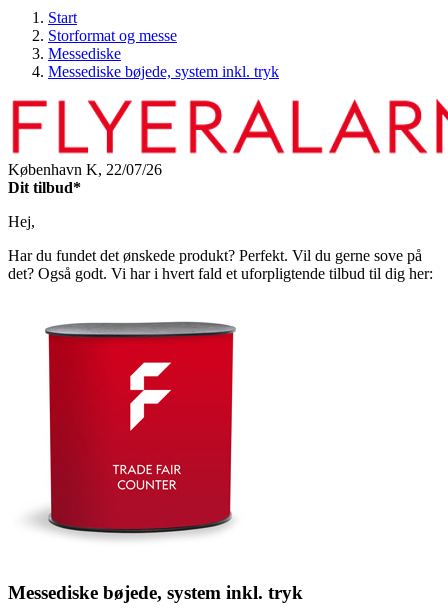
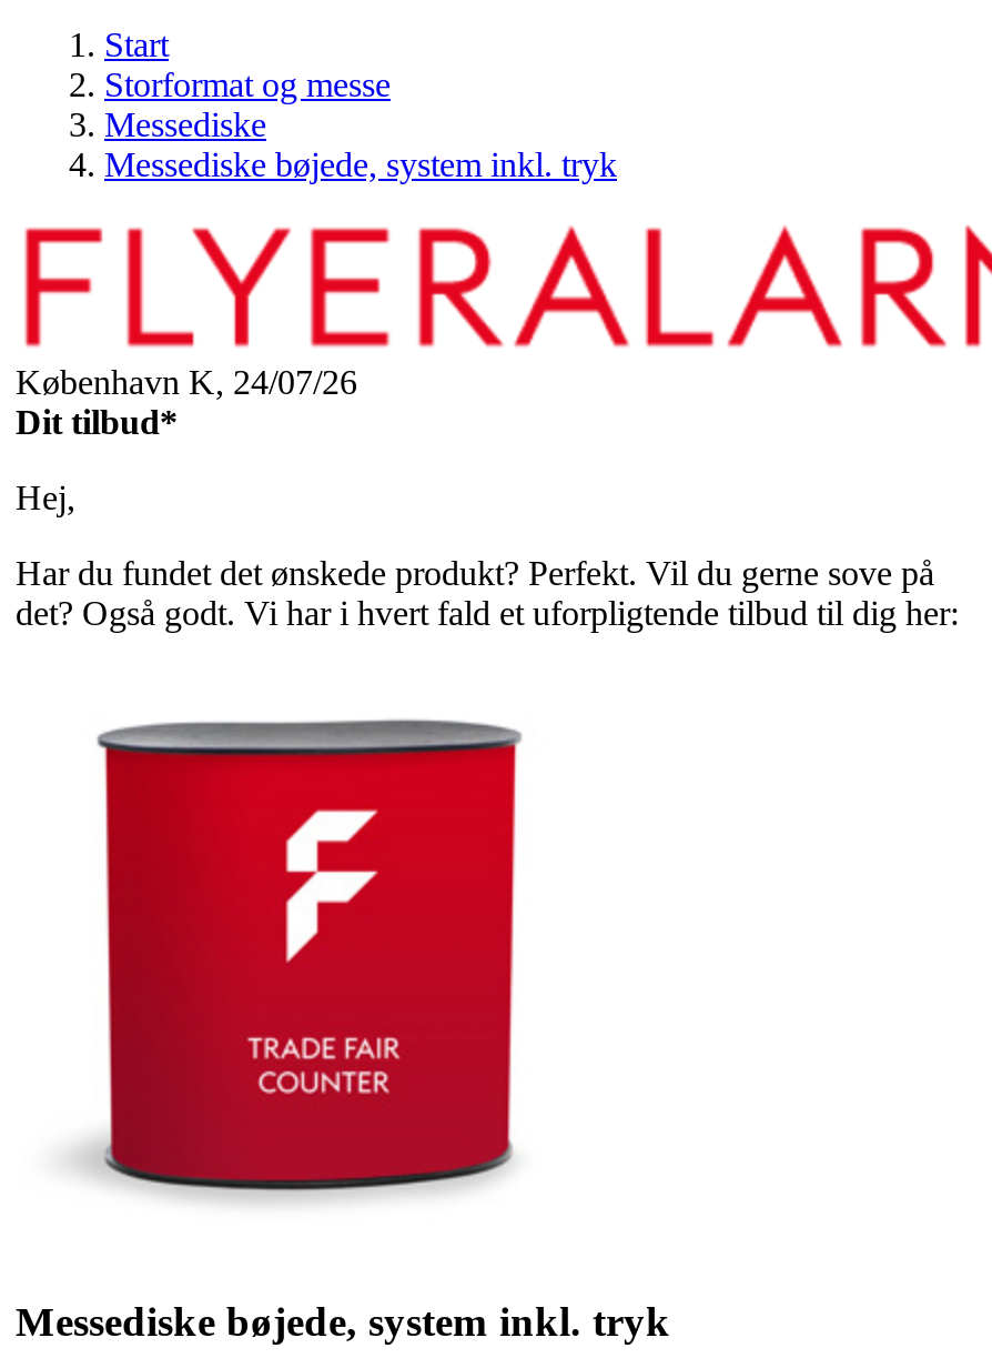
[8,161,162,178] København K, 22/07/26 -> [16,363,357,401] København K, 24/07/26

